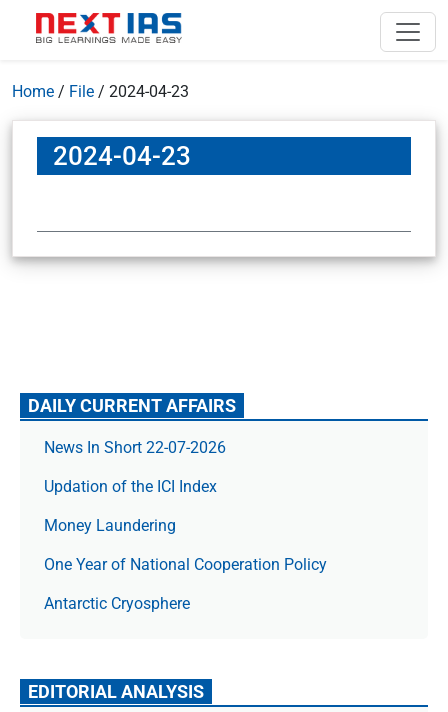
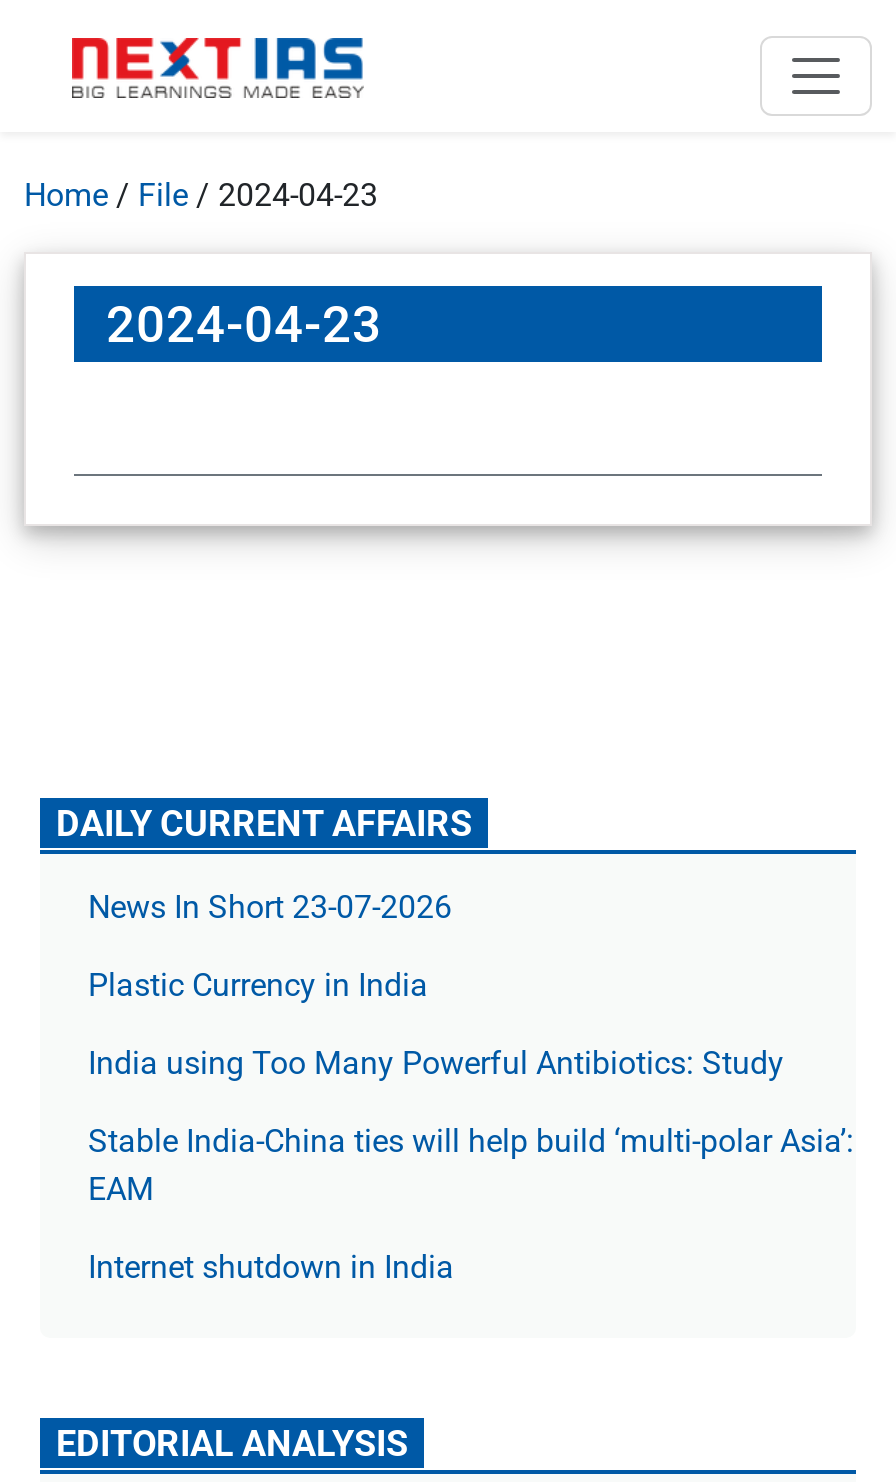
[44,438,226,457] News In Short 22-07-2026 -> [88,888,452,926] News In Short 23-07-2026
[44,477,217,496] Updation of the ICI Index -> [88,966,428,1004] Plastic Currency in India
[44,516,180,535] Money Laundering -> [88,1044,784,1082] India using Too Many Powerful Antibiotics: Study
[44,555,331,574] One Year of National Cooperation Policy -> [88,1122,854,1208] Stable India-China ties will help build ‘multi-polar Asia’: | EAM
[44,594,190,613] Antarctic Cryosphere -> [88,1248,470,1286] Internet shutdown in India

